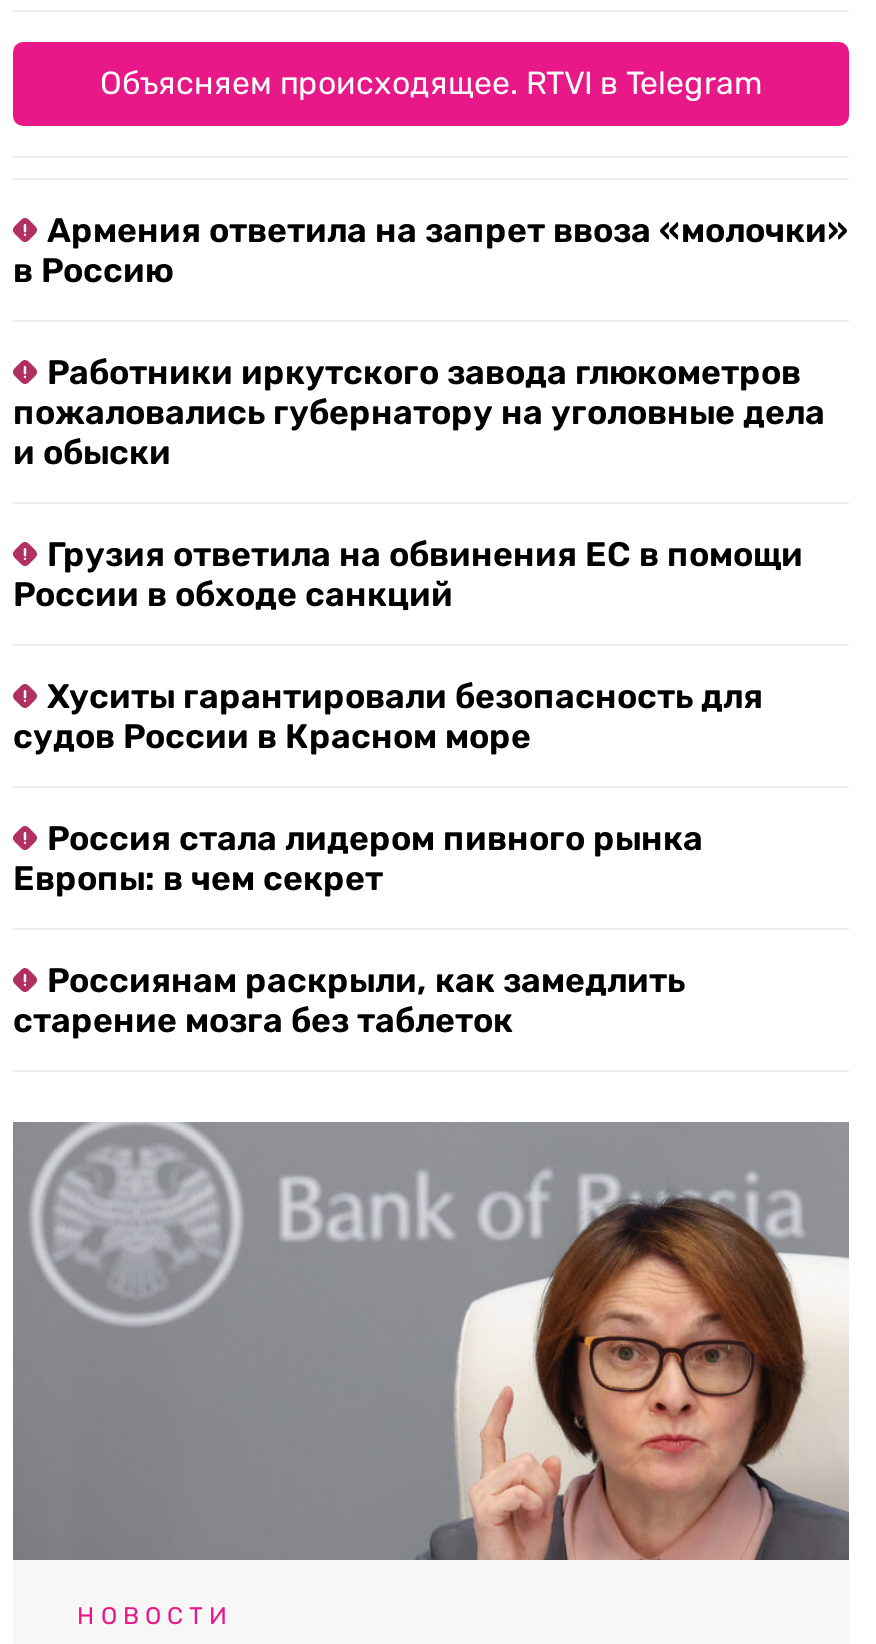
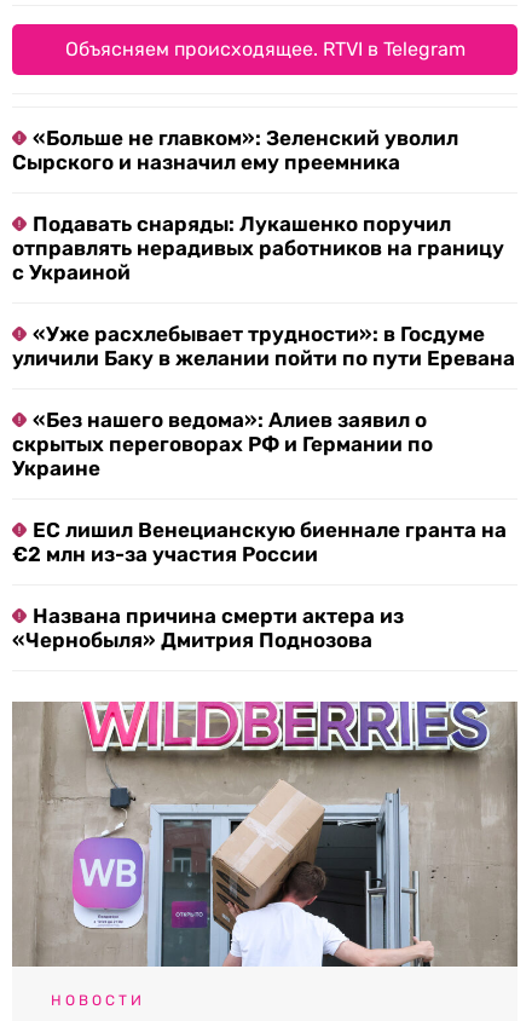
[13,210,849,290] Армения ответила на запрет ввоза «молочки» | в Россию -> [12,126,458,174] «Больше не главком»: Зеленский уволил | Сырского и назначил ему преемника
[13,352,825,472] Работники иркутского завода глюкометров | пожаловались губернатору на уголовные дела | и обыски -> [12,212,504,284] Подавать снаряды: Лукашенко поручил | отправлять нерадивых работников на границу | с Украиной
[13,534,803,614] Грузия ответила на обвинения ЕС в помощи | России в обходе санкций -> [12,322,515,370] «Уже расхлебывает трудности»: в Госдуме | уличили Баку в желании пойти по пути Еревана
[13,676,763,756] Хуситы гарантировали безопасность для | судов России в Красном море -> [12,408,433,480] «Без нашего ведома»: Алиев заявил о | скрытых переговорах РФ и Германии по | Украине
[13,818,703,898] Россия стала лидером пивного рынка | Европы: в чем секрет -> [12,518,507,566] ЕС лишил Венецианскую биеннале гранта на | €2 млн из-за участия России
[13,960,685,1040] Россиянам раскрыли, как замедлить | старение мозга без таблеток -> [12,604,404,652] Названа причина смерти актера из | «Чернобыля» Дмитрия Поднозова
[15,1120,849,1562] [image] -> [12,700,519,968] [image]

